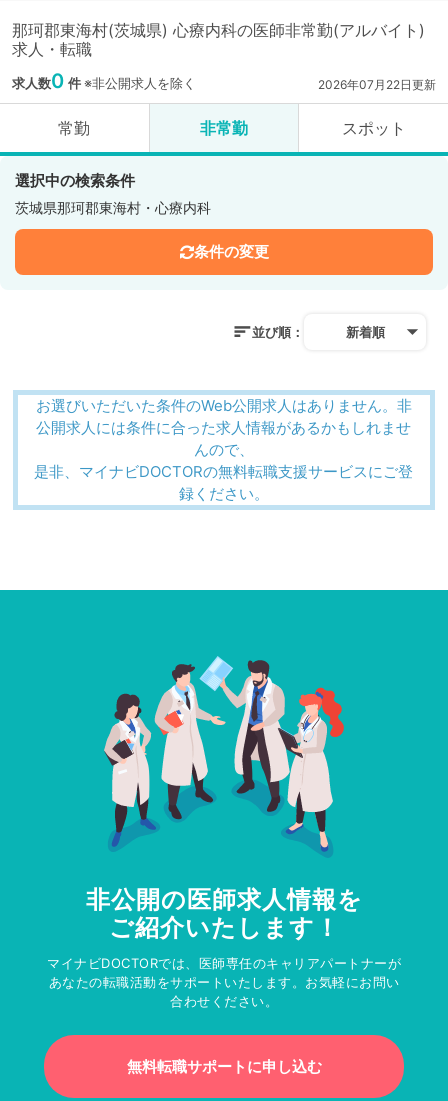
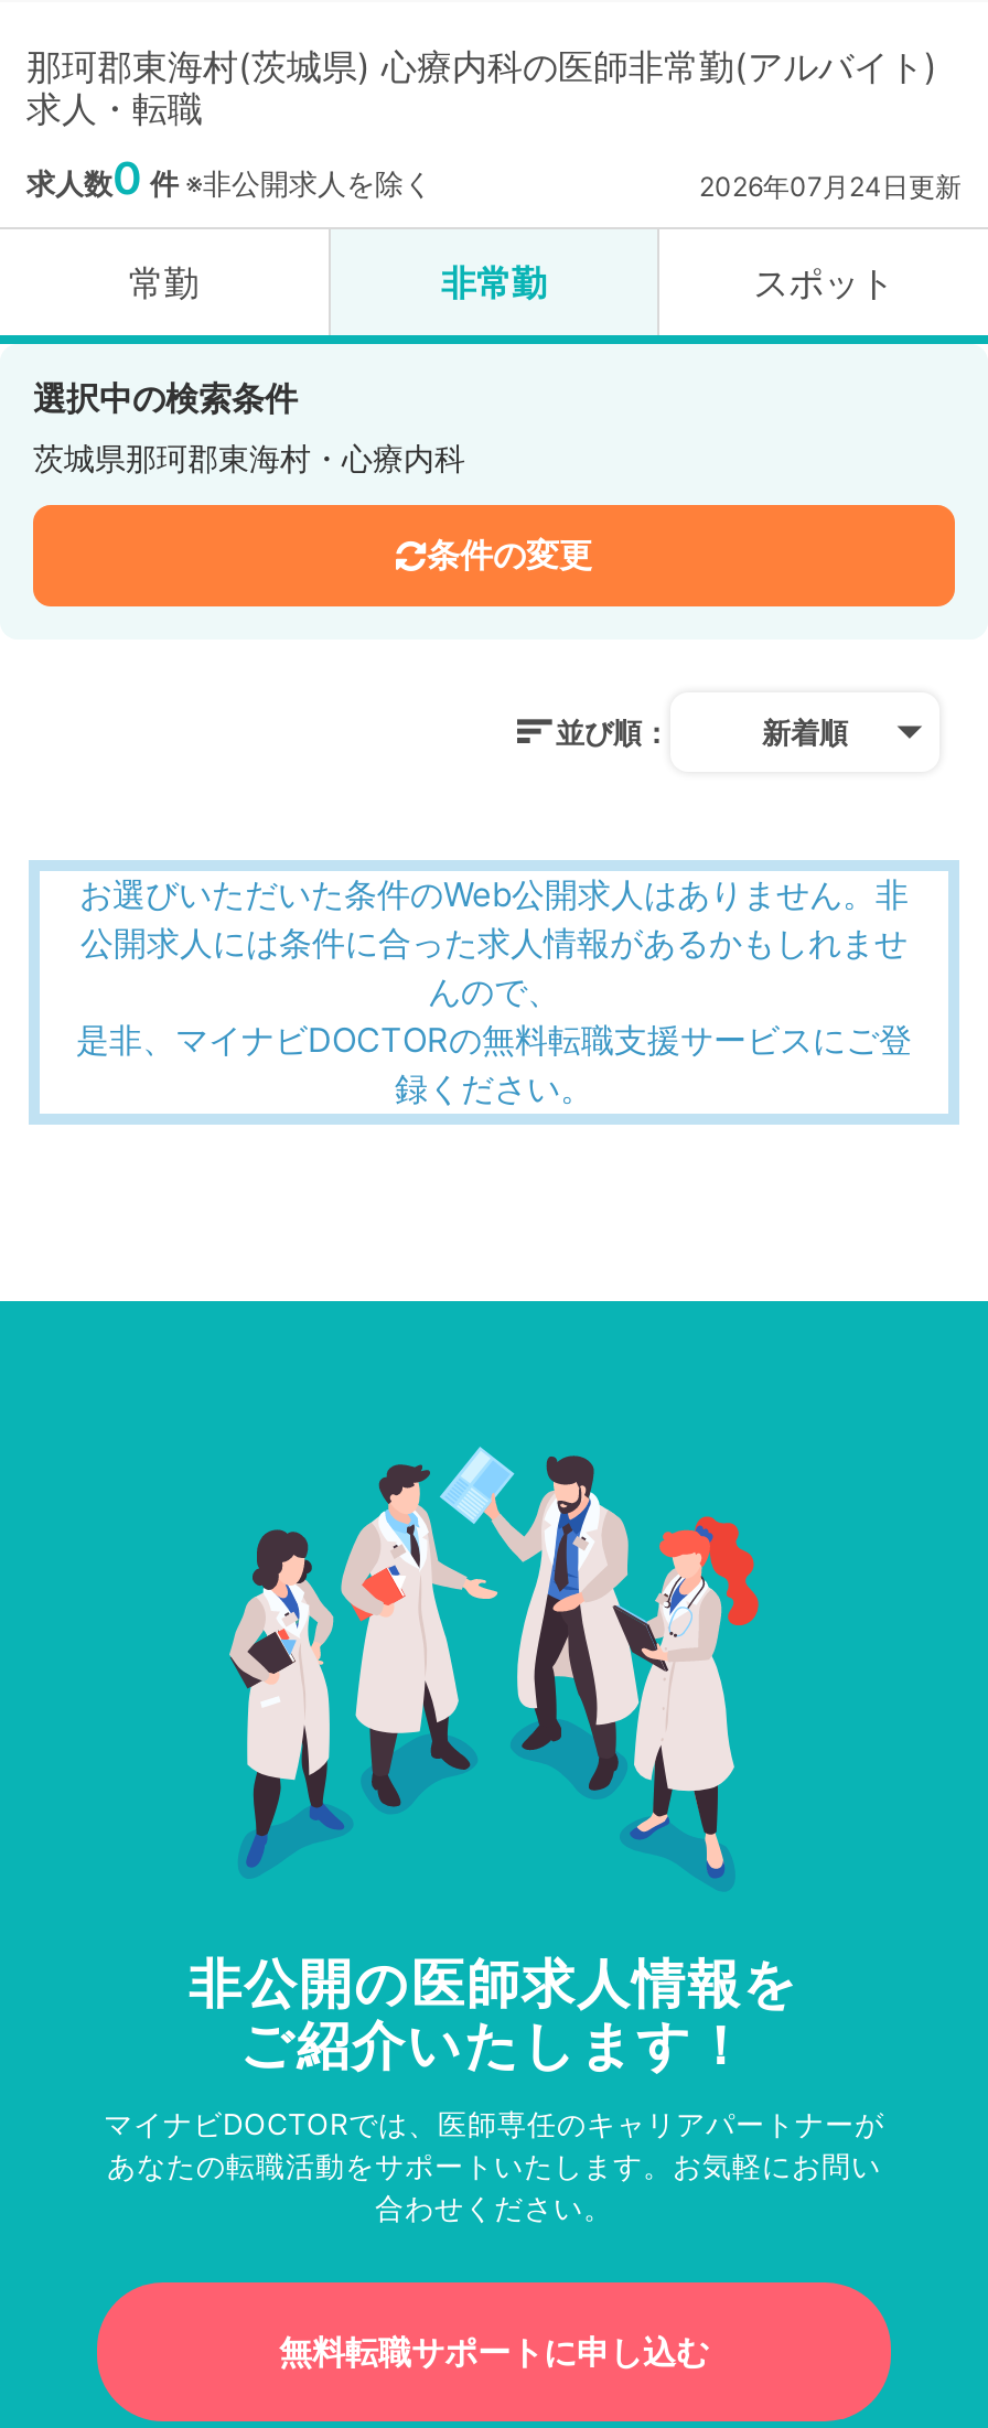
[318,77,436,92] 2026年07月22日更新 -> [699,170,962,203] 2026年07月24日更新

